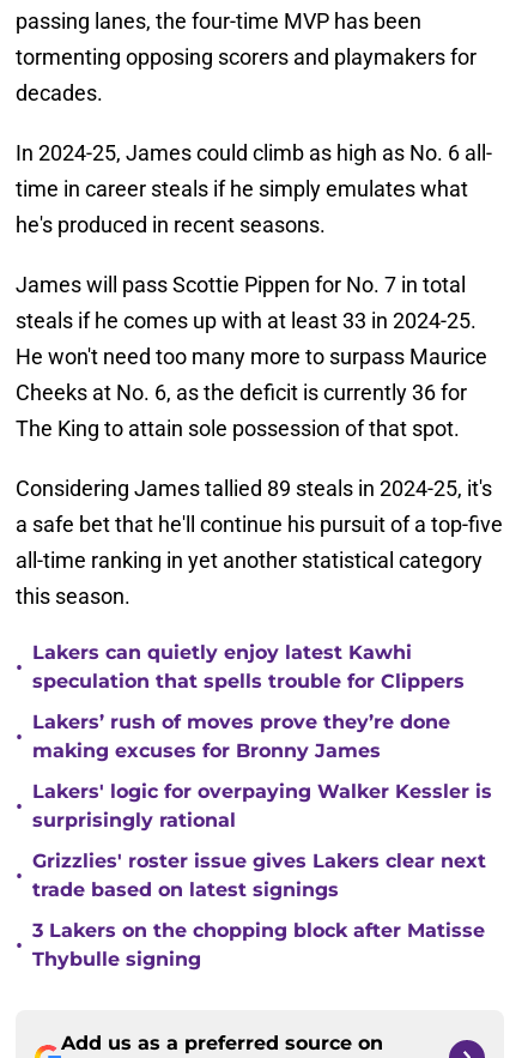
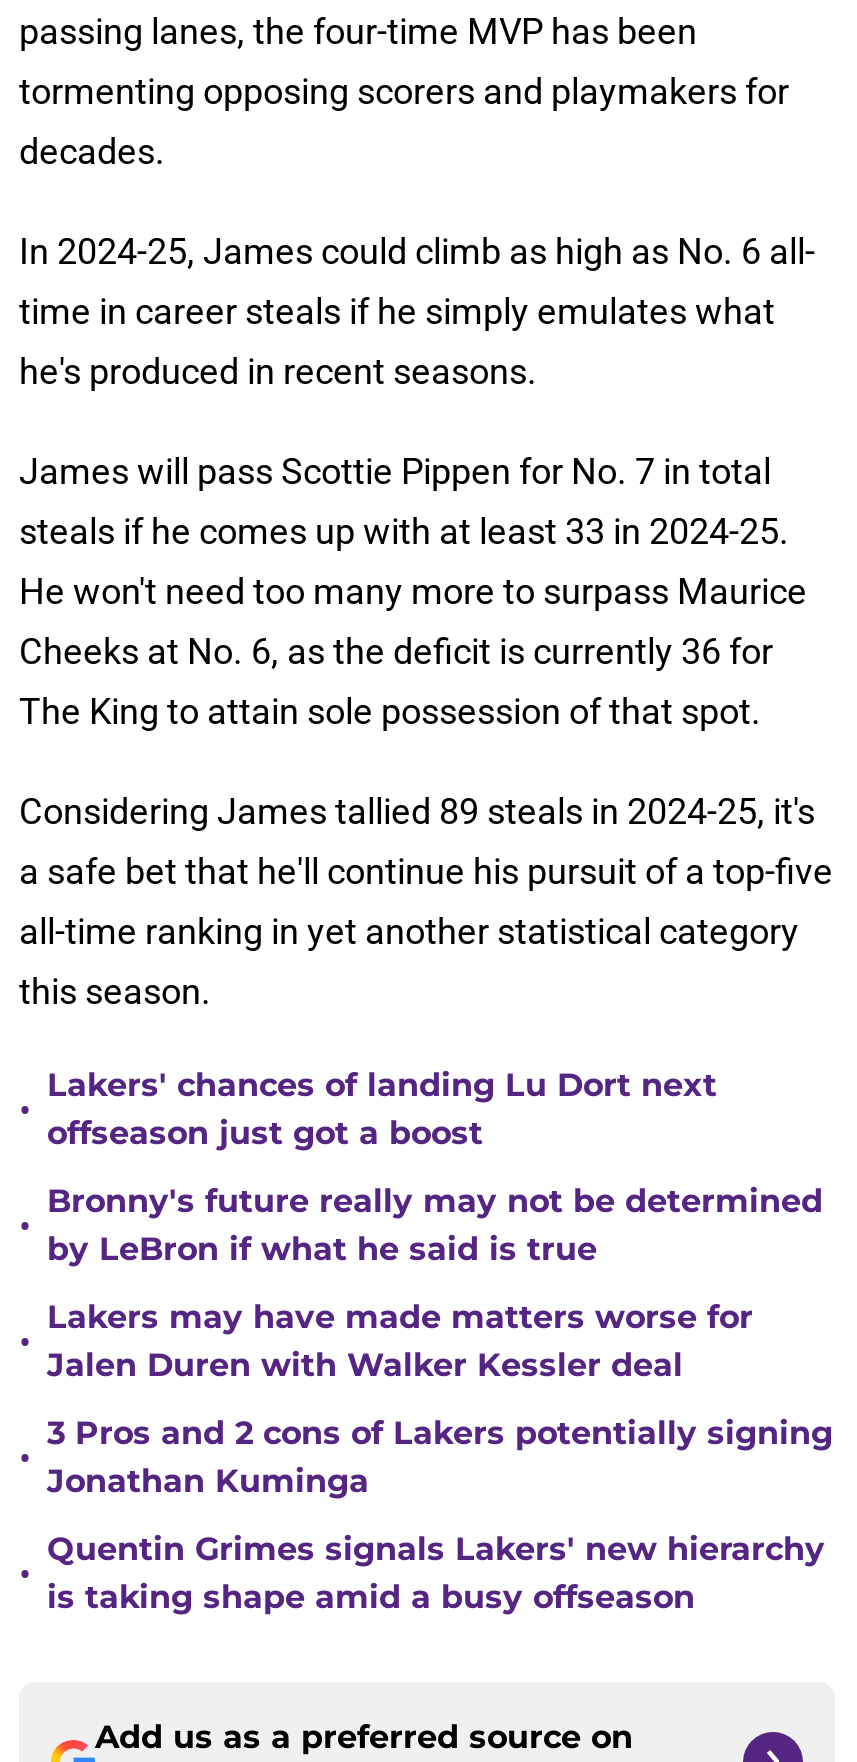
[32,641,465,693] Lakers can quietly enjoy latest Kawhi | speculation that spells trouble for Clippers -> [47,1066,717,1152] Lakers' chances of landing Lu Dort next | offseason just got a boost
[32,711,450,762] Lakers’ rush of moves prove they’re done | making excuses for Bronny James -> [47,1182,823,1268] Bronny's future really may not be determined | by LeBron if what he said is true
[32,780,492,832] Lakers' logic for overpaying Walker Kessler is | surprisingly rational -> [47,1298,753,1384] Lakers may have made matters worse for | Jalen Duren with Walker Kessler deal
[32,850,486,901] Grizzlies' roster issue gives Lakers clear next | trade based on latest signings -> [47,1414,833,1500] 3 Pros and 2 cons of Lakers potentially signing | Jonathan Kuminga
[32,919,485,971] 3 Lakers on the chopping block after Matisse | Thybulle signing -> [47,1530,825,1616] Quentin Grimes signals Lakers' new hierarchy | is taking shape amid a busy offseason

